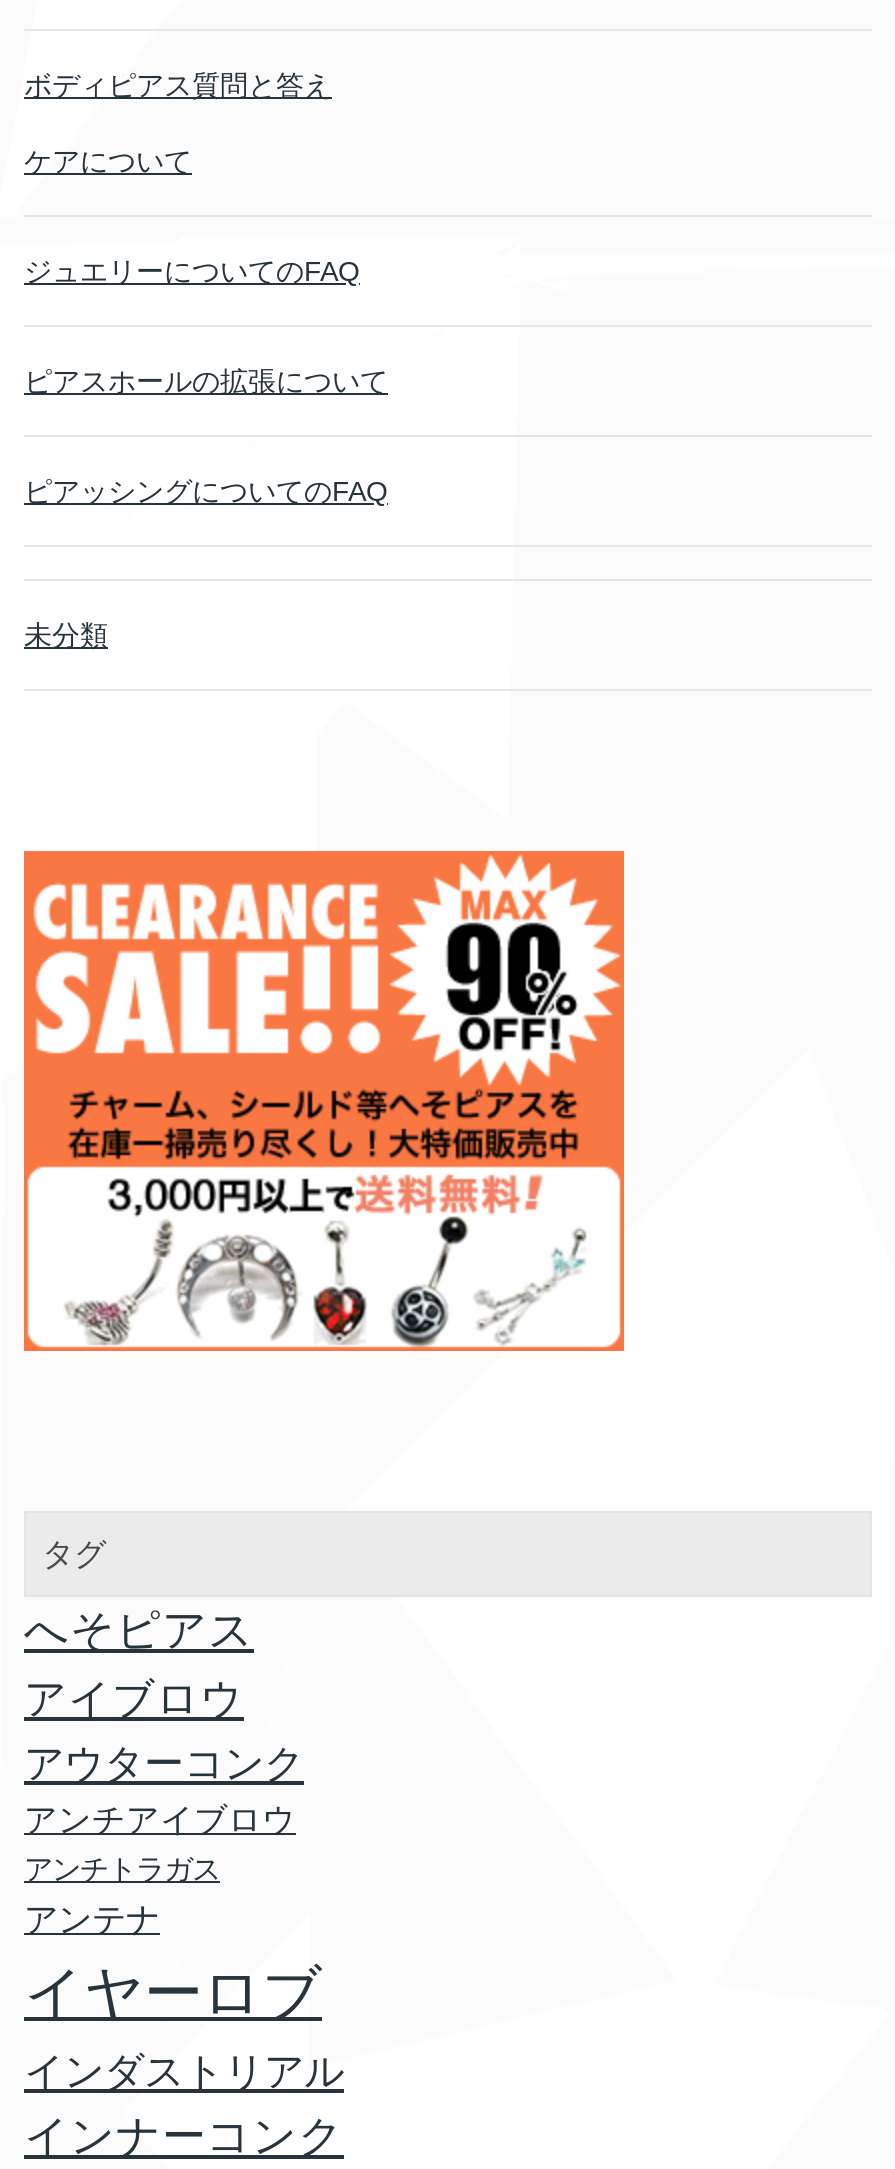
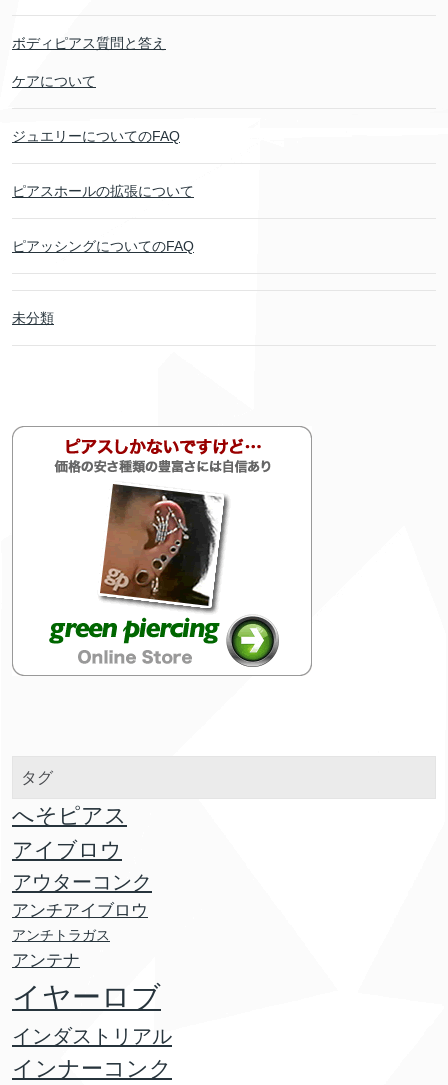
[22,849,626,1353] [image] -> [12,426,312,676] [image]

